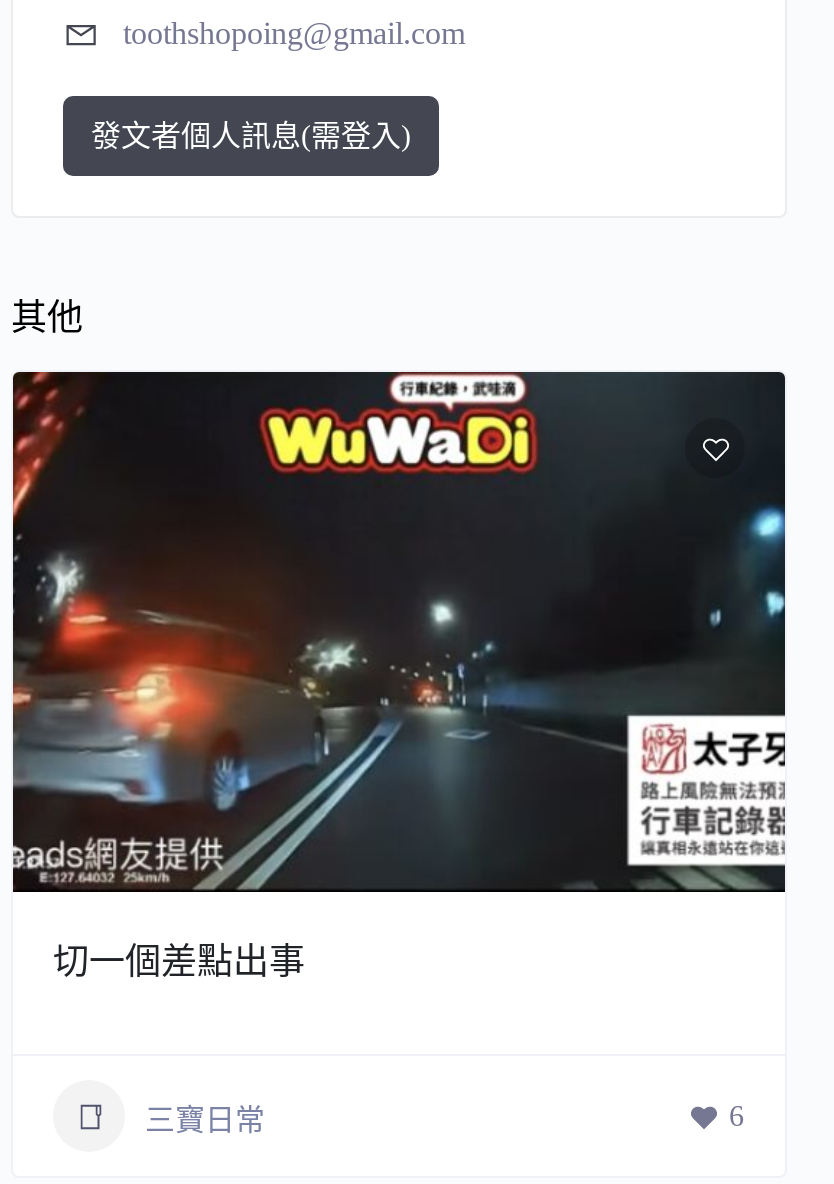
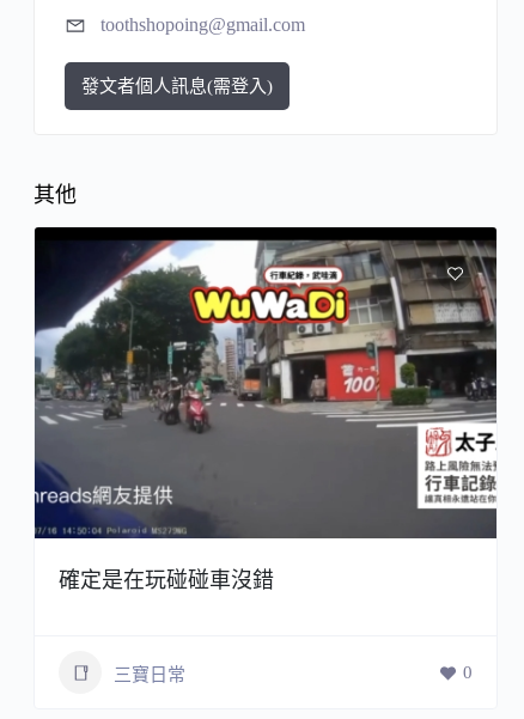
[11,370,787,982] [image] | 切一個差點出事 -> [33,226,498,592] [image] | 確定是在玩碰碰車沒錯
[729,1099,745,1131] 6 -> [463,662,473,682] 0

